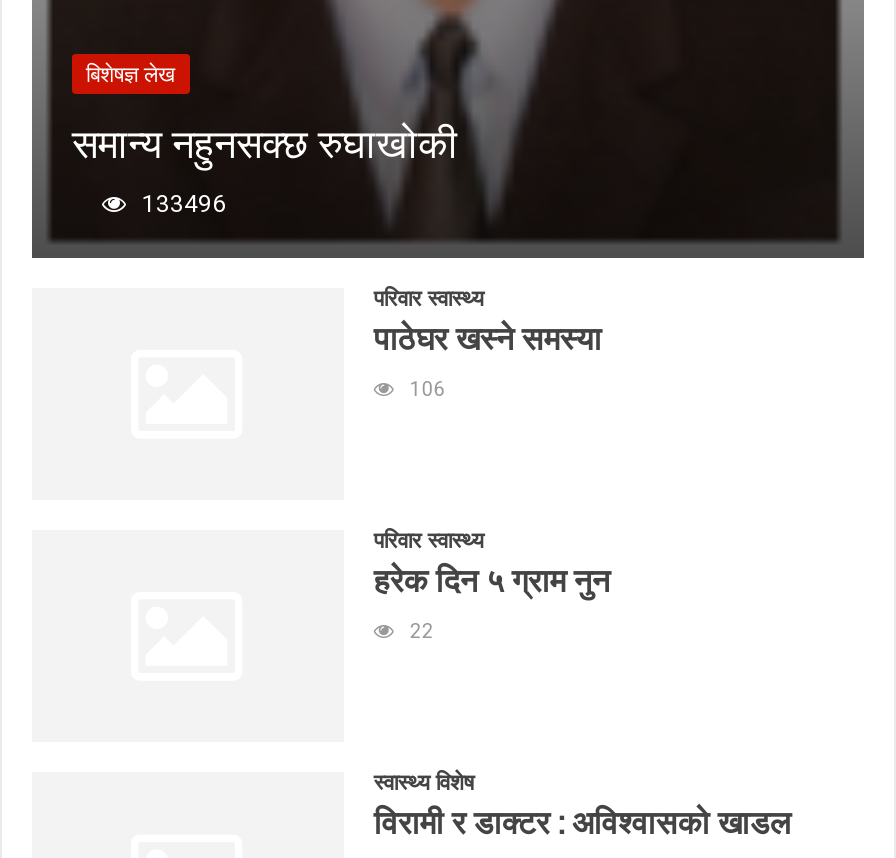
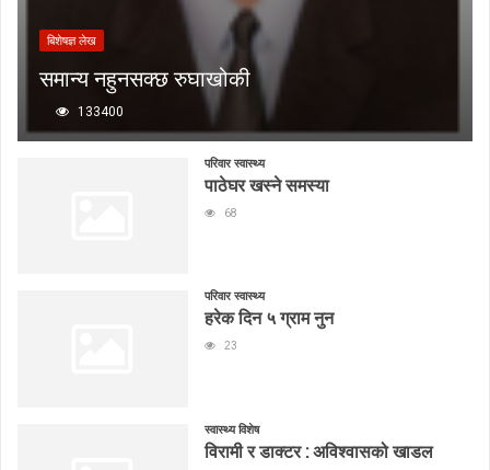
[142,189,226,217] 133496 -> [78,104,124,119] 133400
[410,377,446,399] 106 -> [224,207,237,219] 68
[410,620,434,642] 22 -> [224,340,237,352] 23

